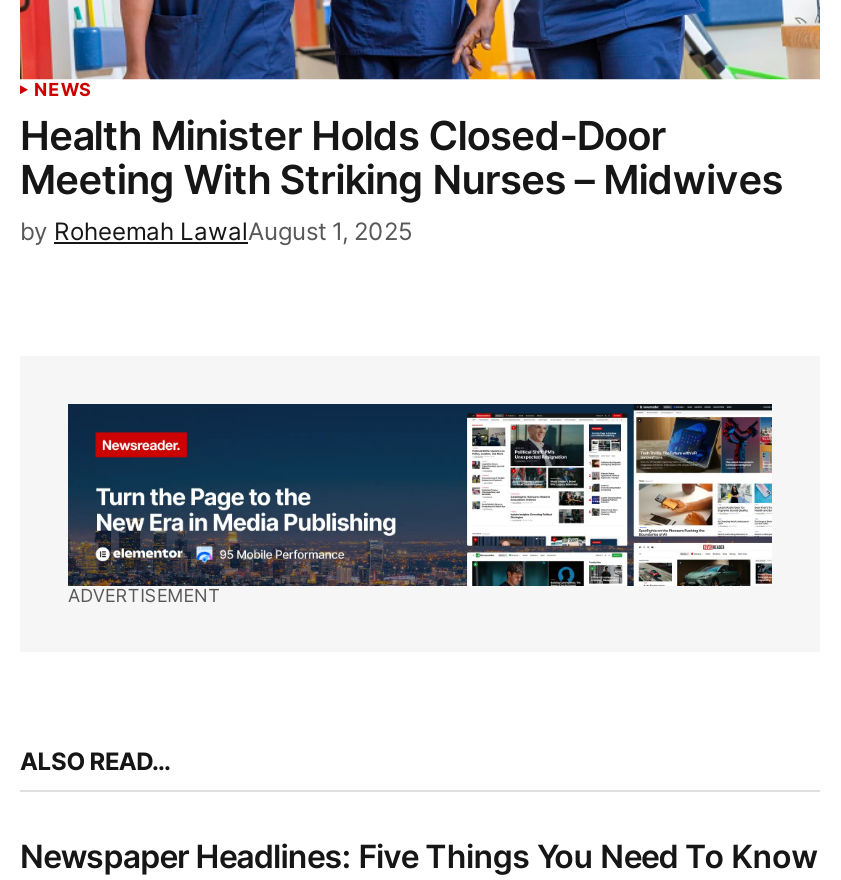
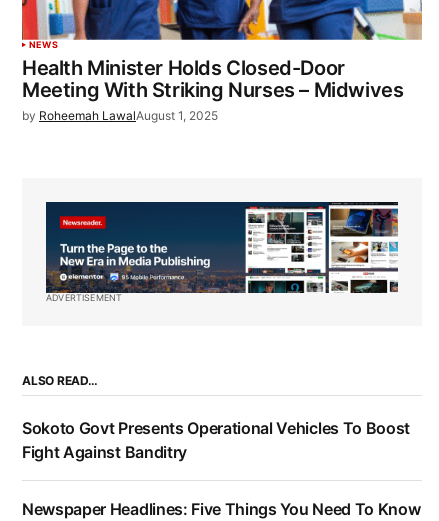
none -> [22,418,410,462] Sokoto Govt Presents Operational Vehicles To Boost | Fight Against Banditry

